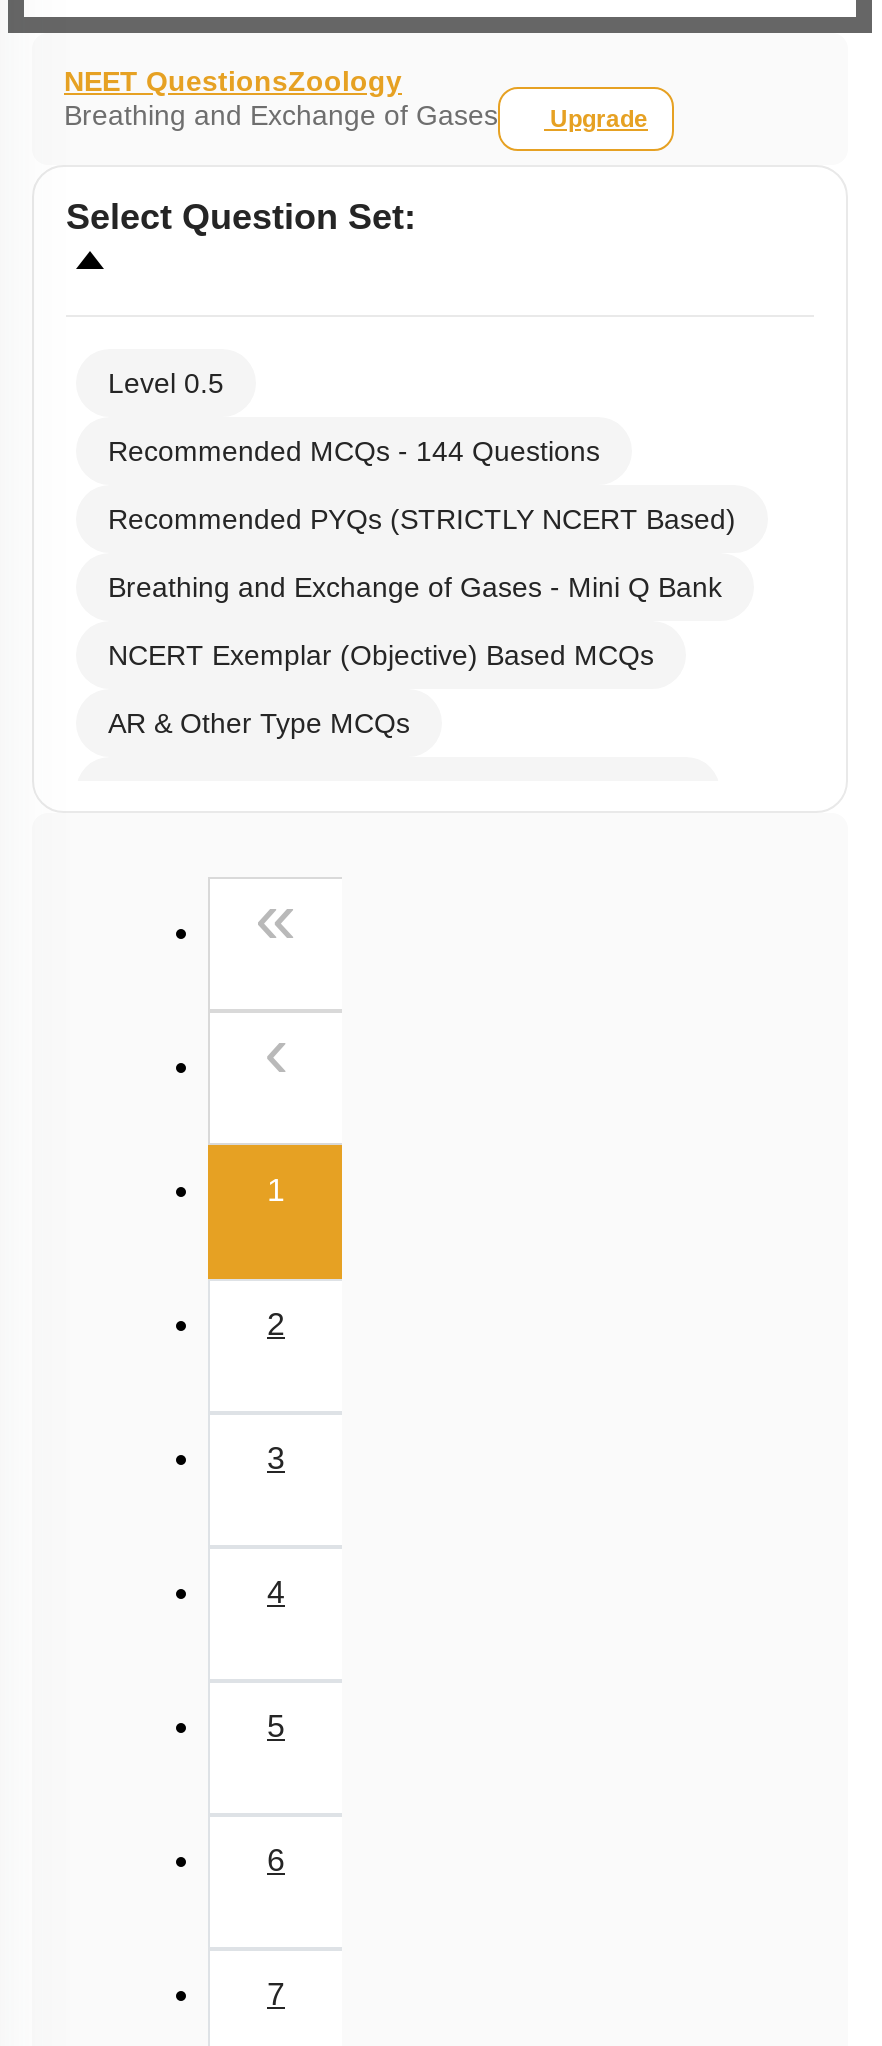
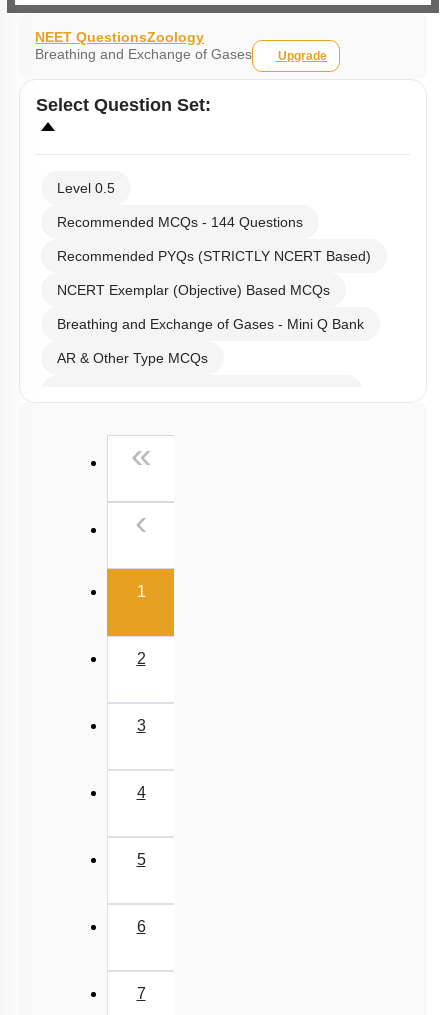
moved [108,573,722,605] -> [57,317,364,333]: Breathing and Exchange of Gases - Mini Q Bank
moved [108,641,654,673] -> [57,283,330,299]: NCERT Exemplar (Objective) Based MCQs

